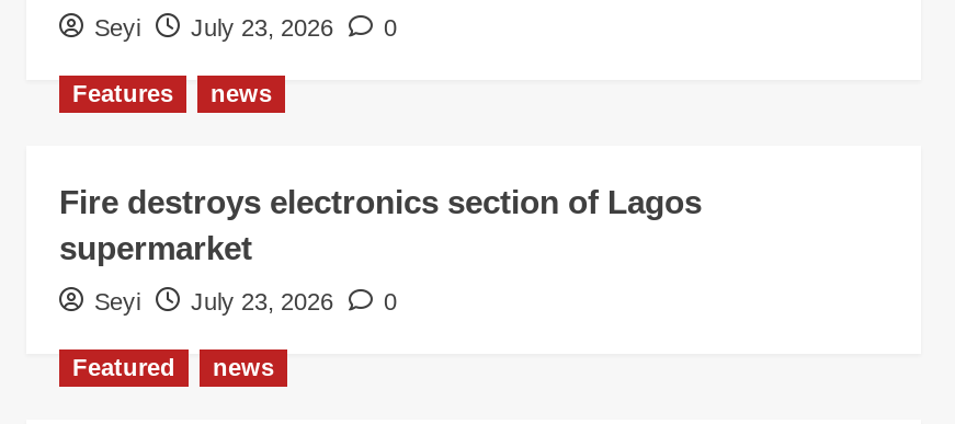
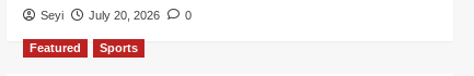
[59,14,702,314] July 23, 2026 | 0 | Features | news | Fire destroys electronics section of Lagos | supermarket | Seyi | July 23, 2026 -> [89,8,160,21] July 20, 2026
[213,353,274,380] news -> [100,41,138,54] Sports

